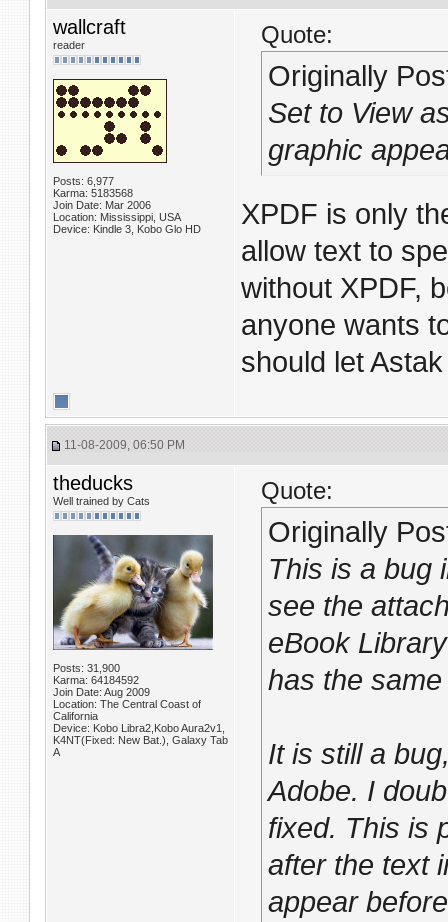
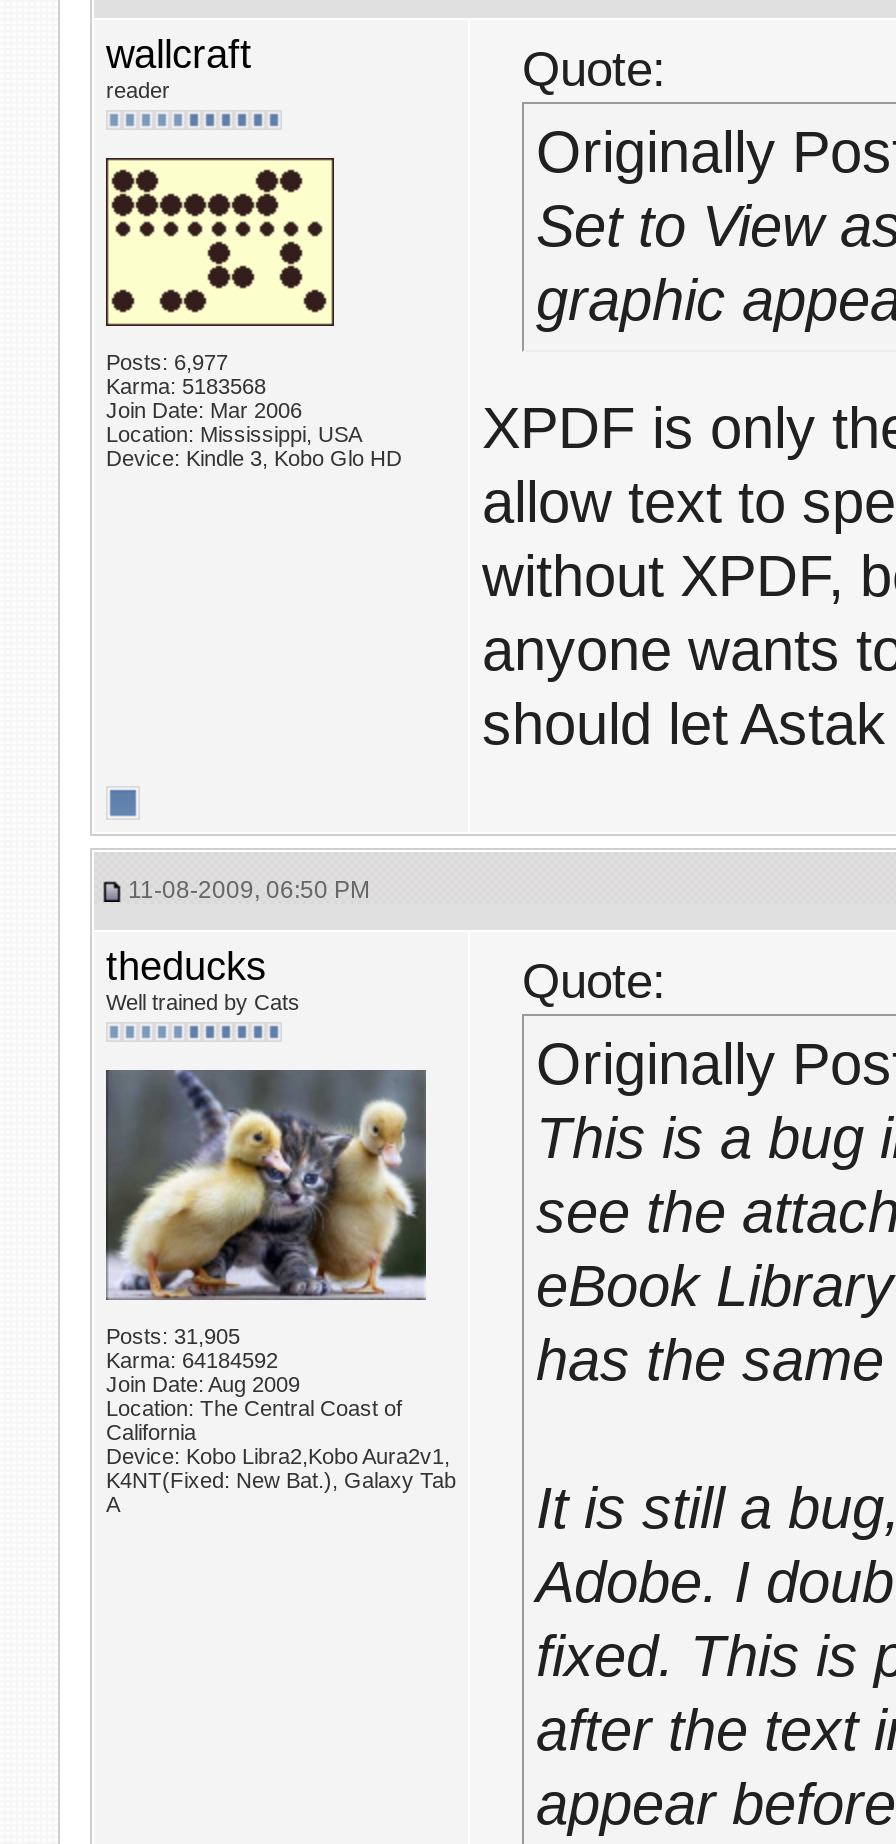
[53,662,120,674] Posts: 31,900 -> [106,1324,240,1348] Posts: 31,905

